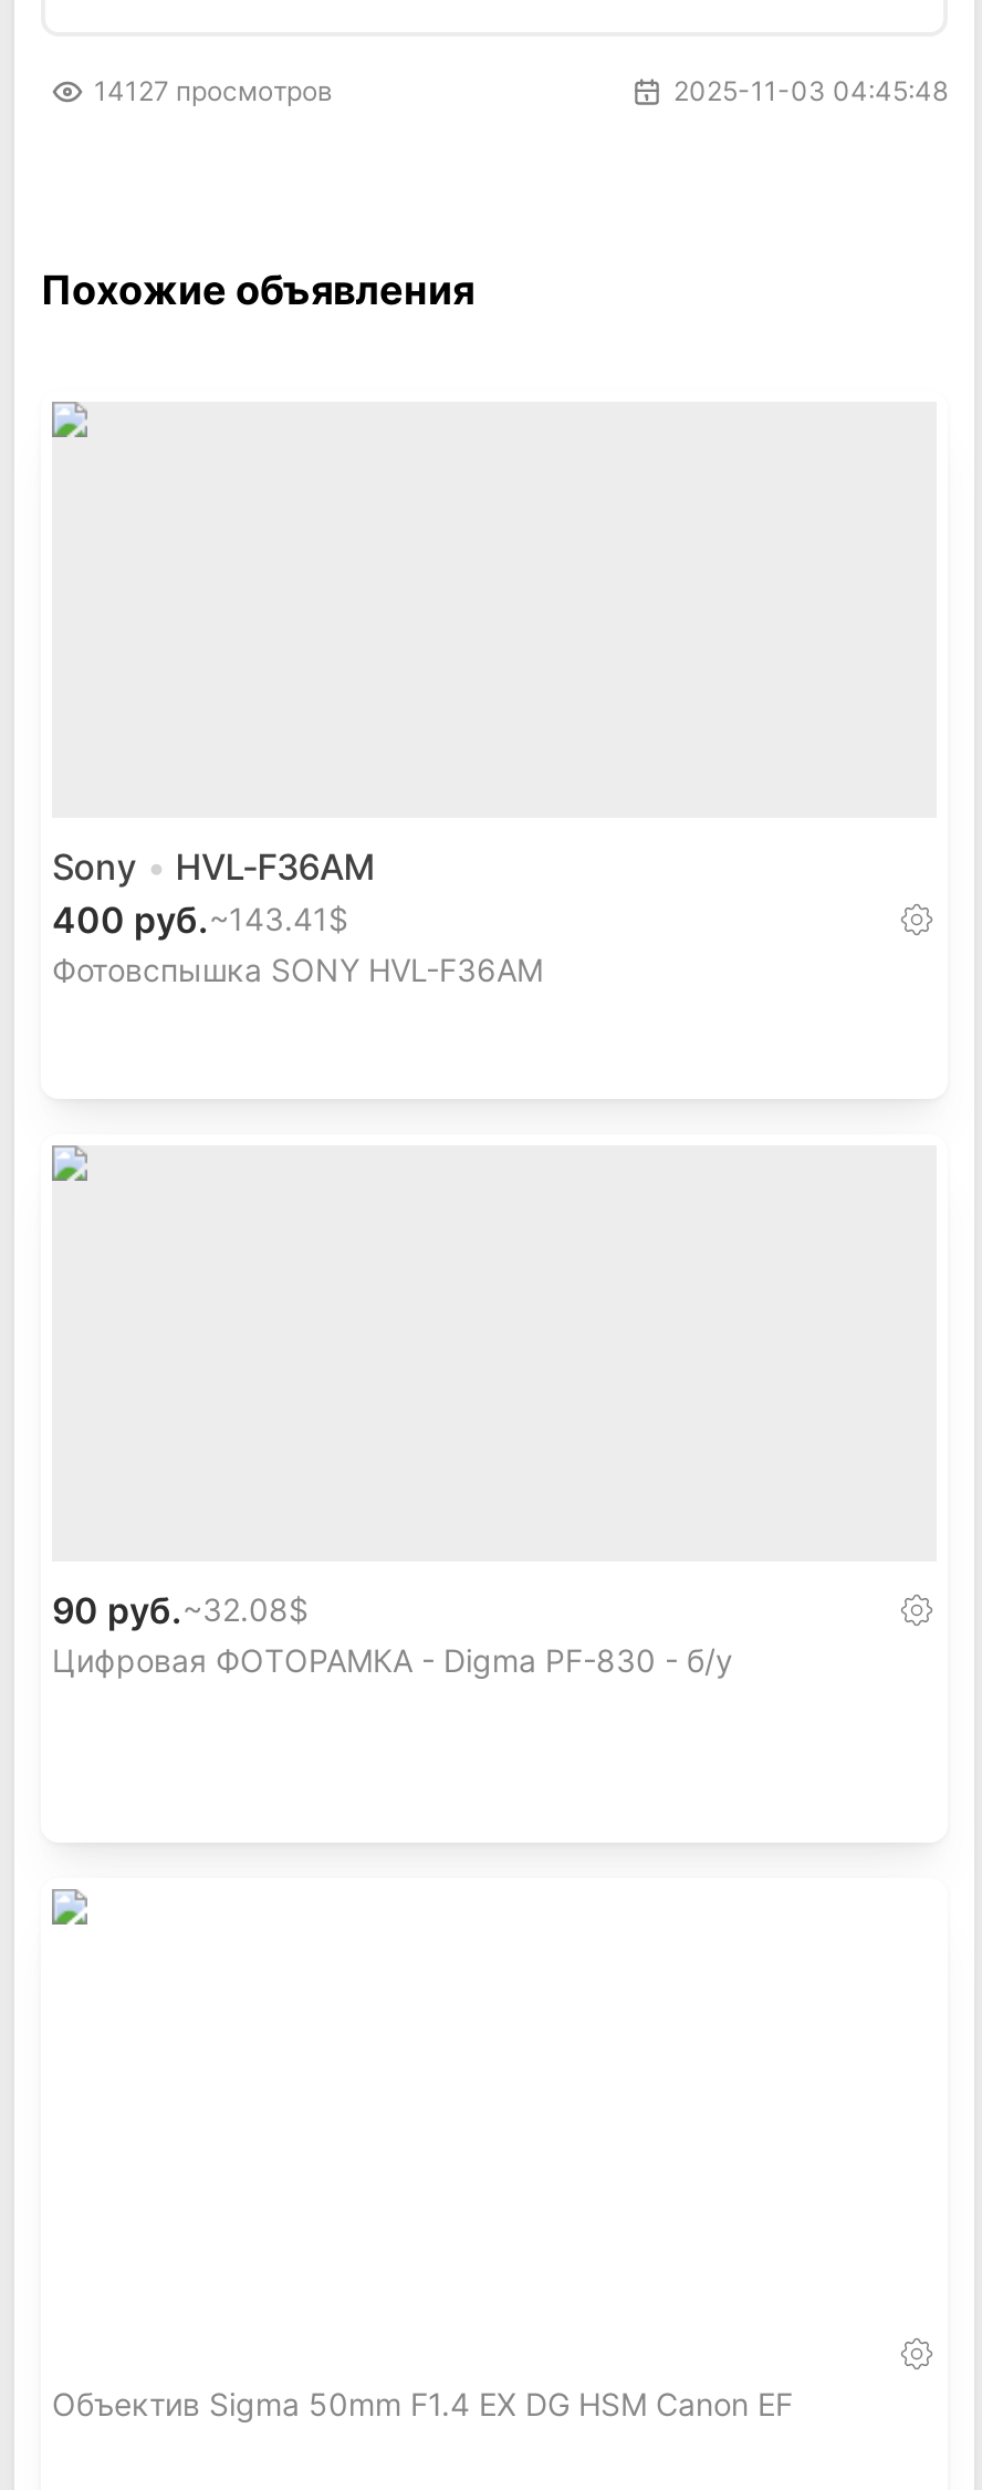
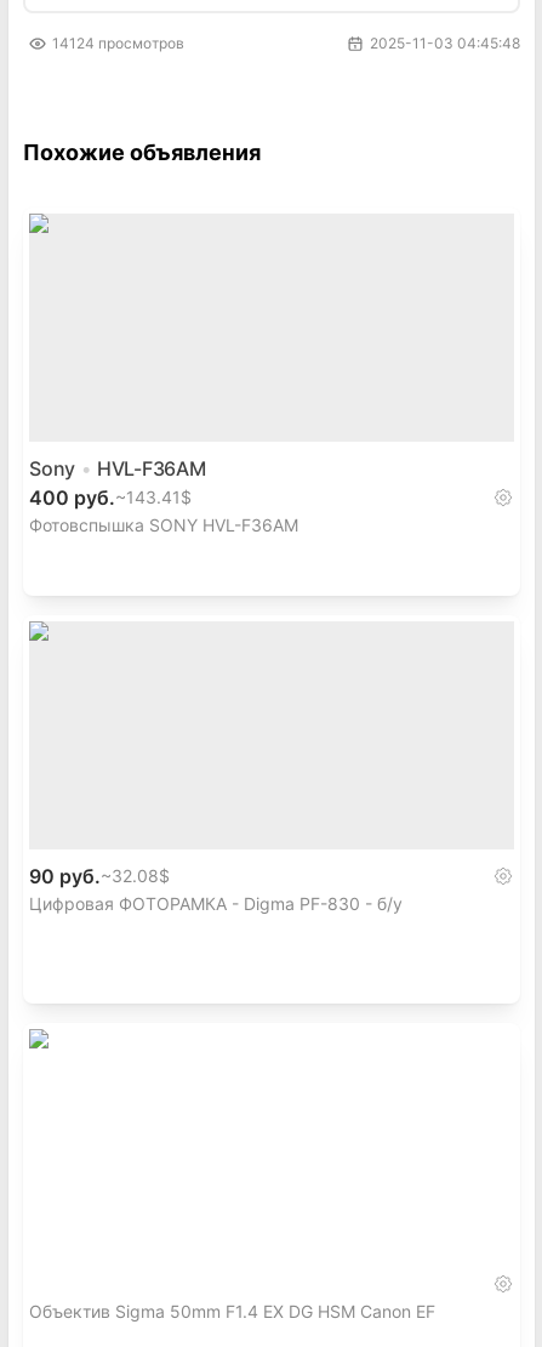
[94,74,333,107] 14127 просмотров -> [52,34,184,52] 14124 просмотров

